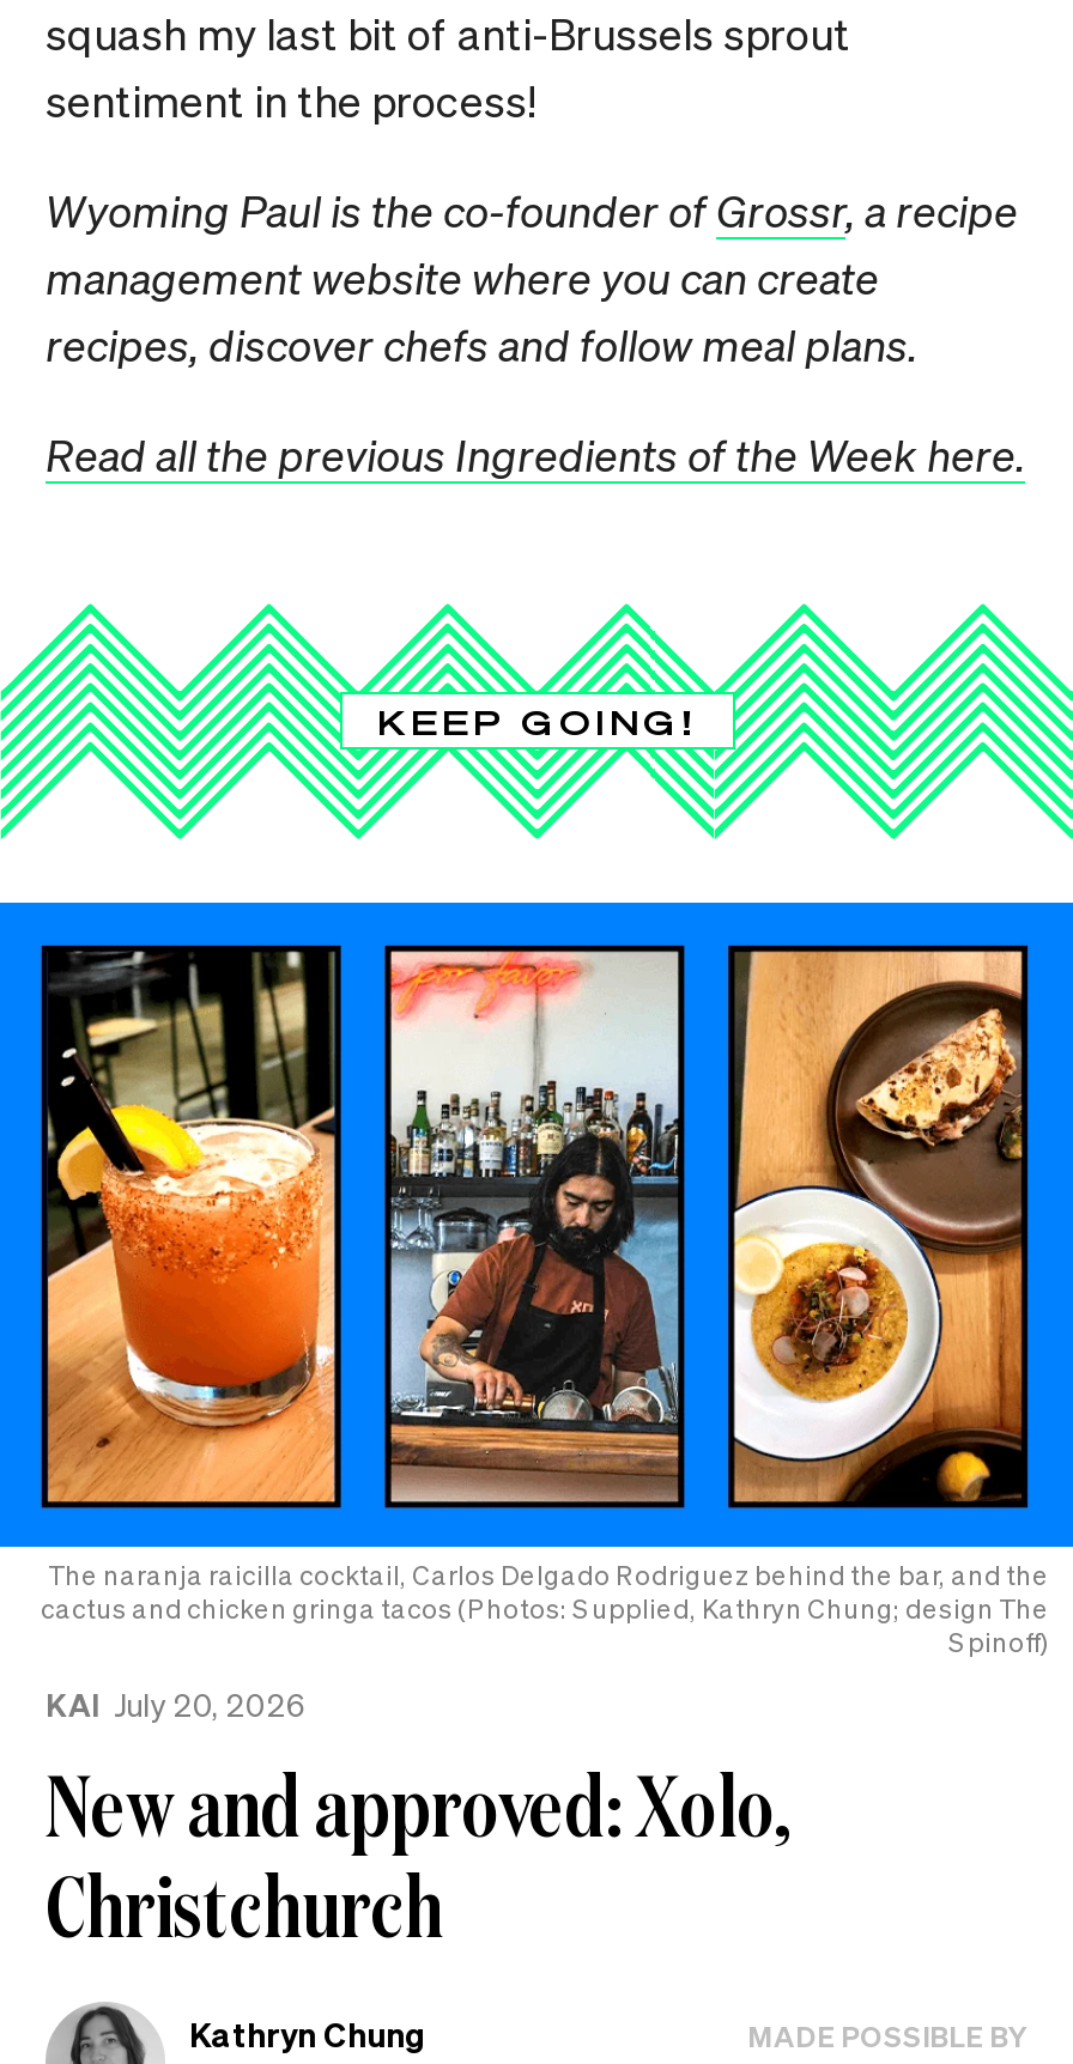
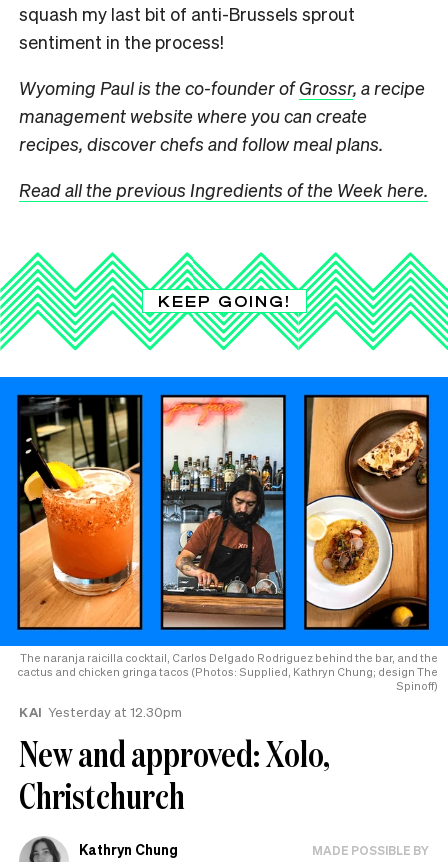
[46,1683,308,1724] KAI July 20, 2026 -> [19,703,181,720] KAI Yesterday at 12.30pm

